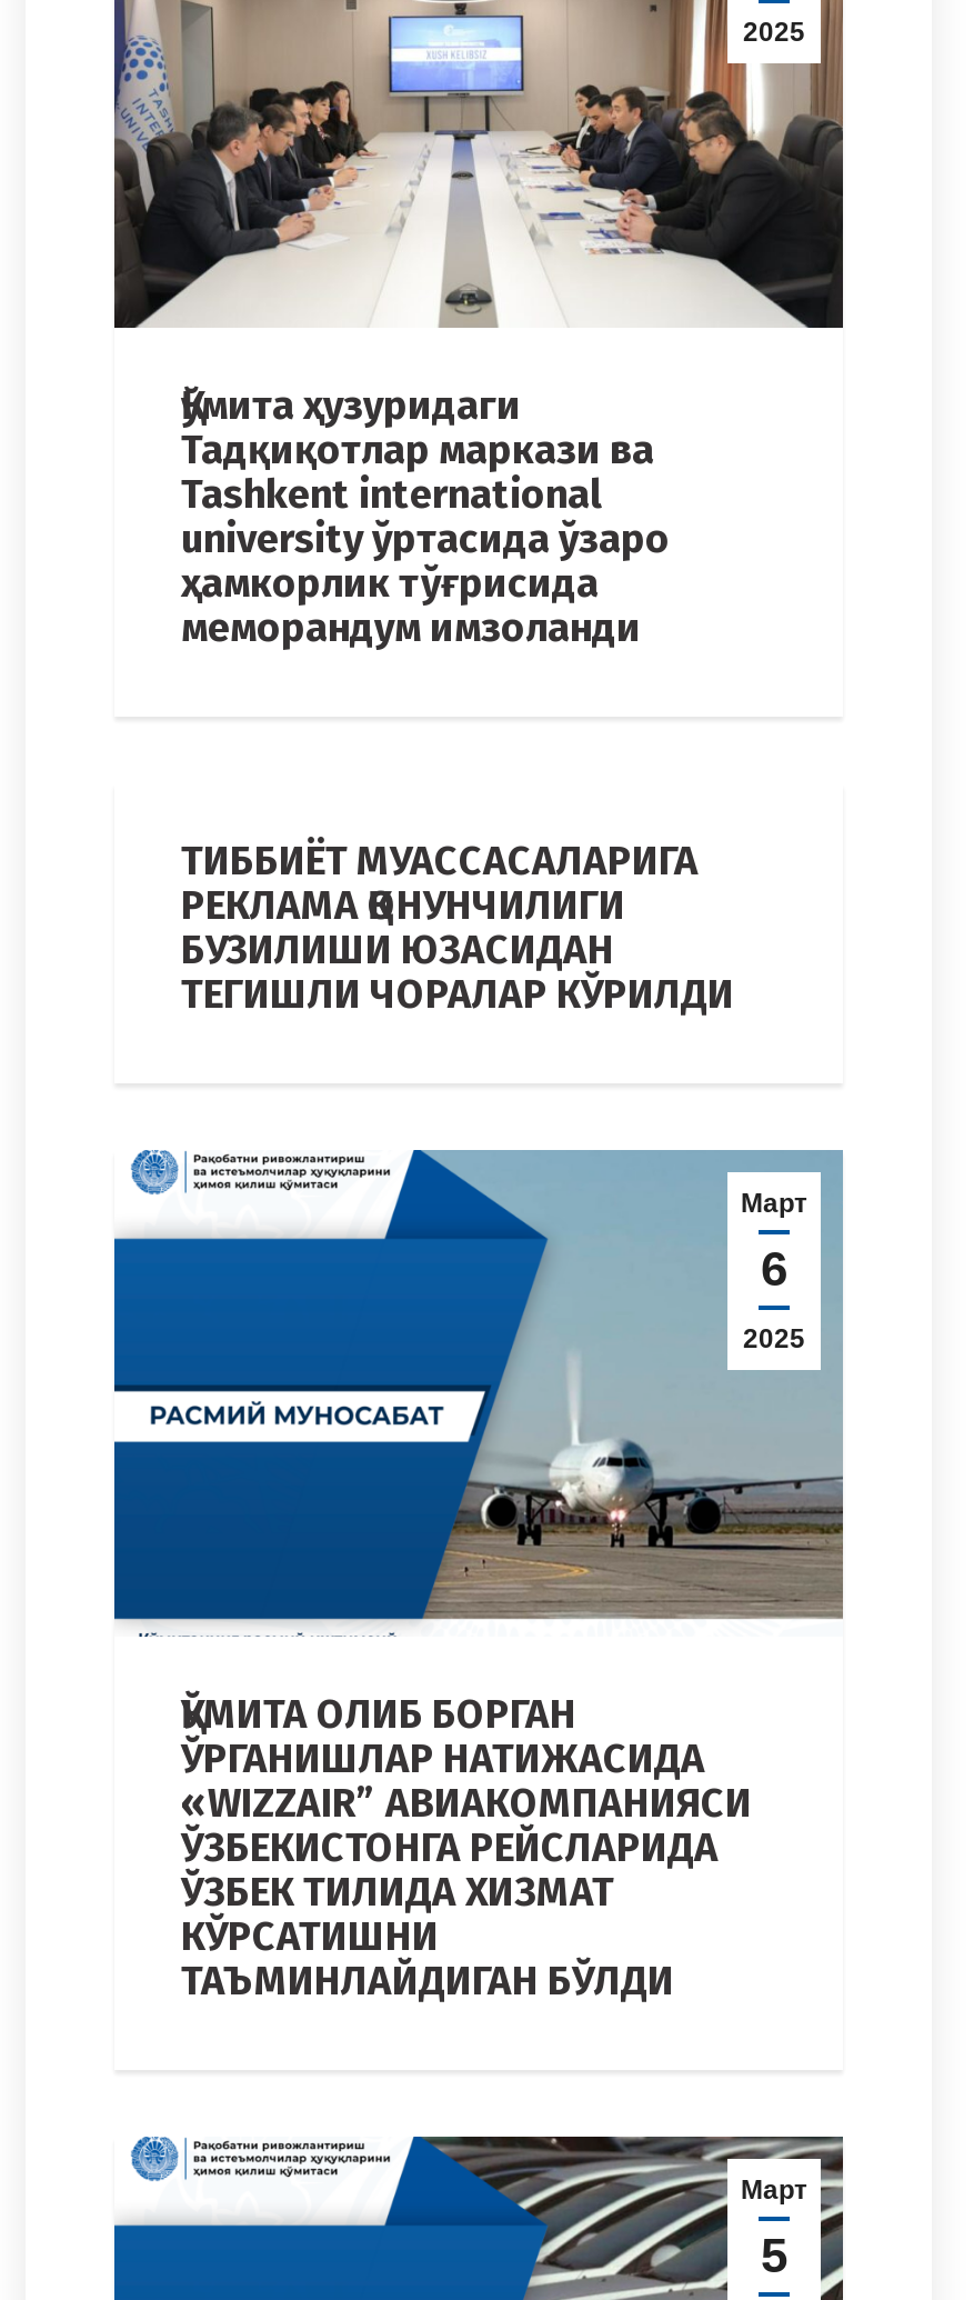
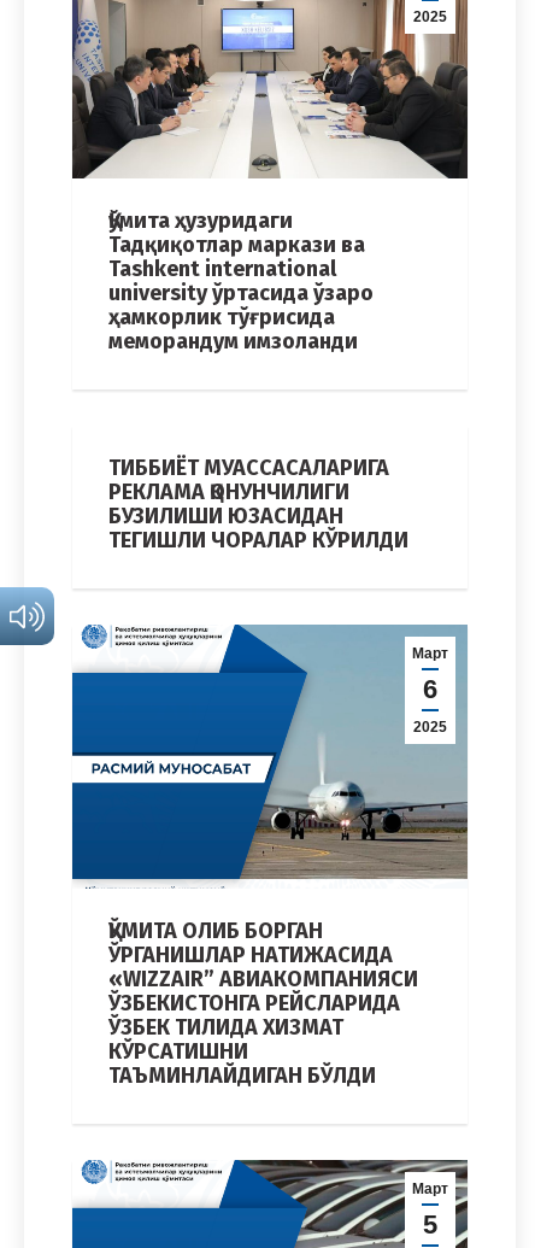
none -> [4,586,55,646] [image]

